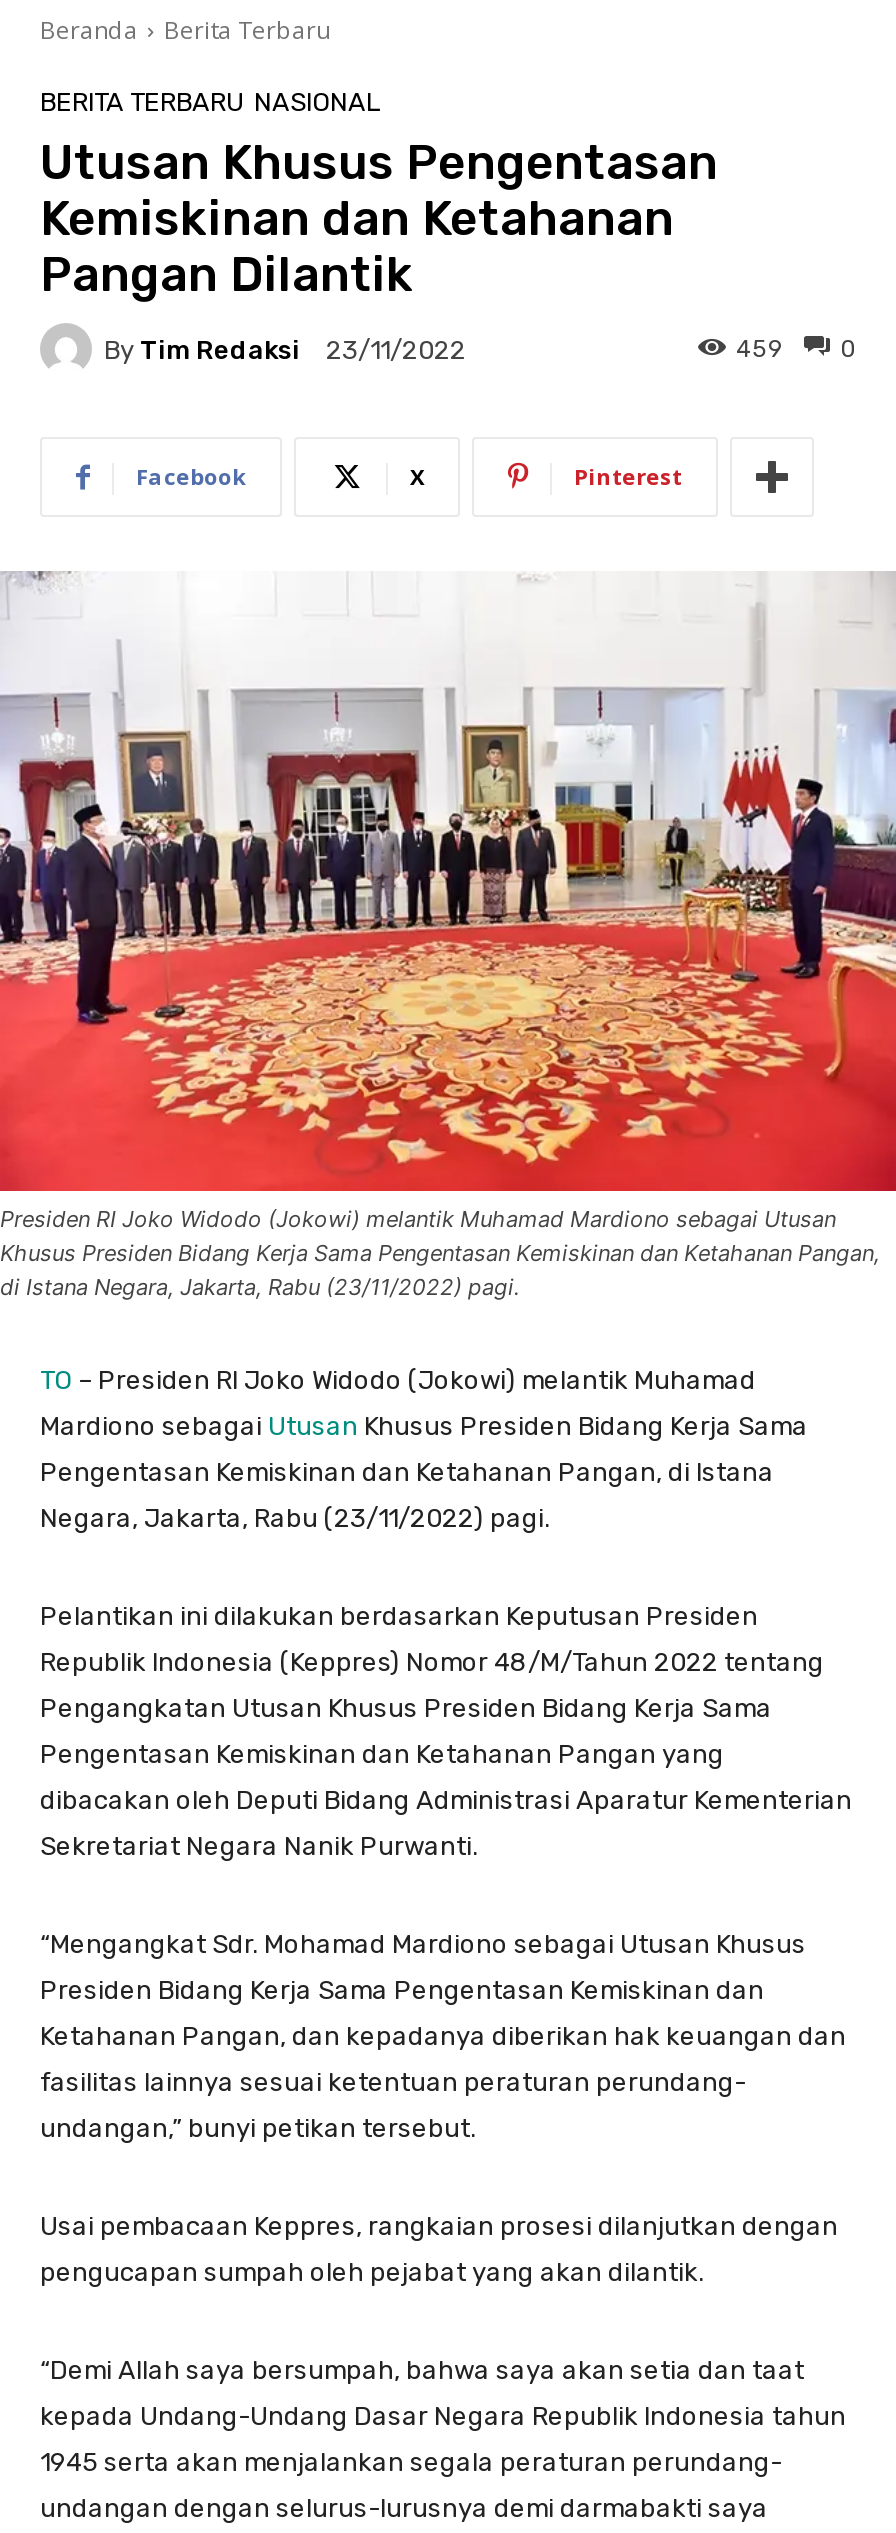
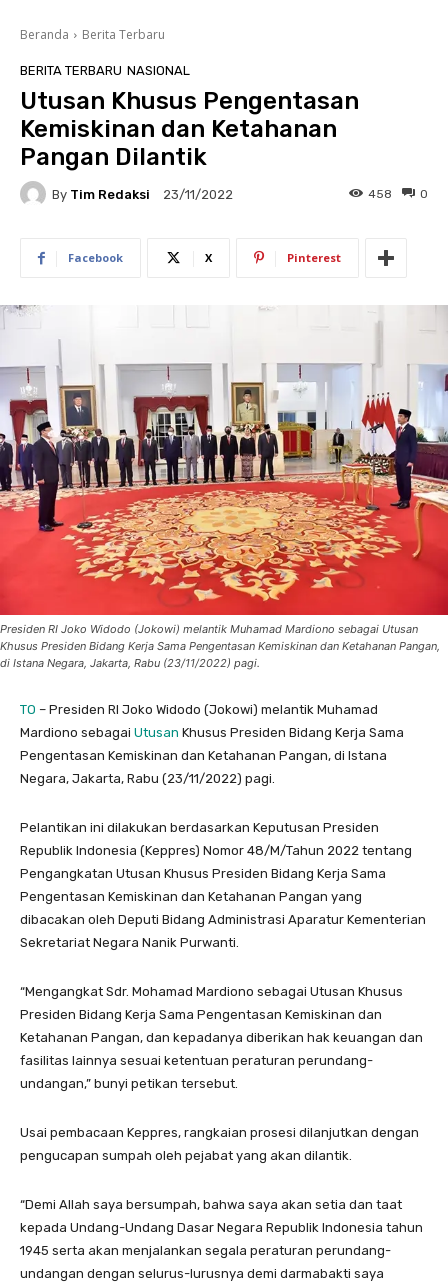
[736,335,856,363] 459 0 -> [368,187,428,201] 458 0

